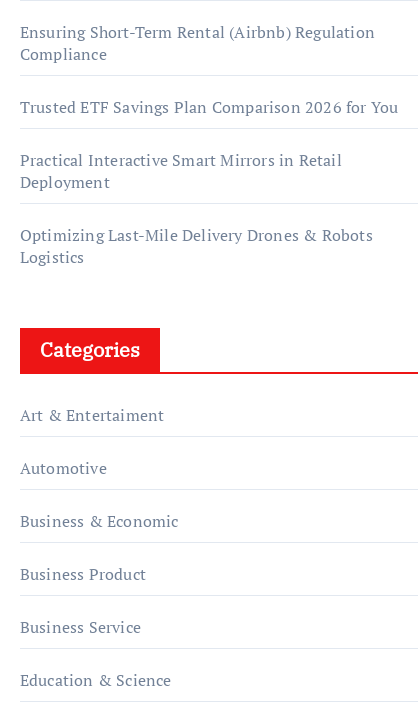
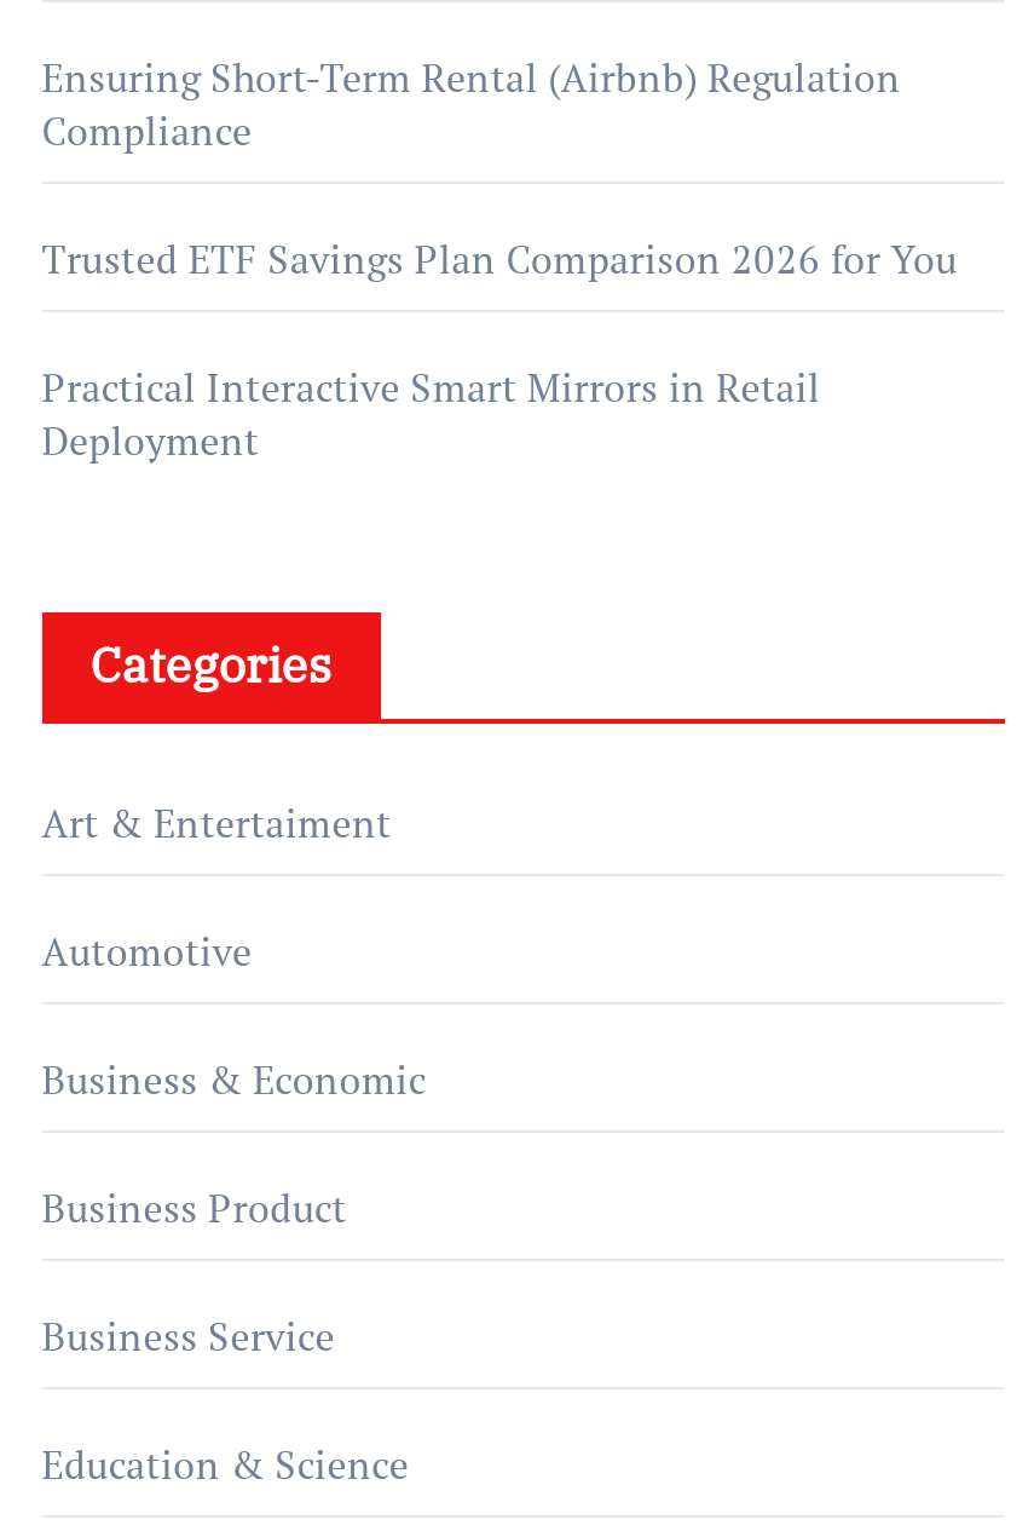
[20,224,373,268] Optimizing Last-Mile Delivery Drones & Robots | Logistics -> none

